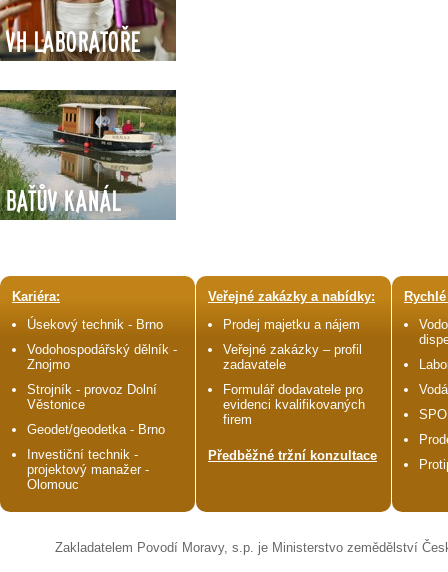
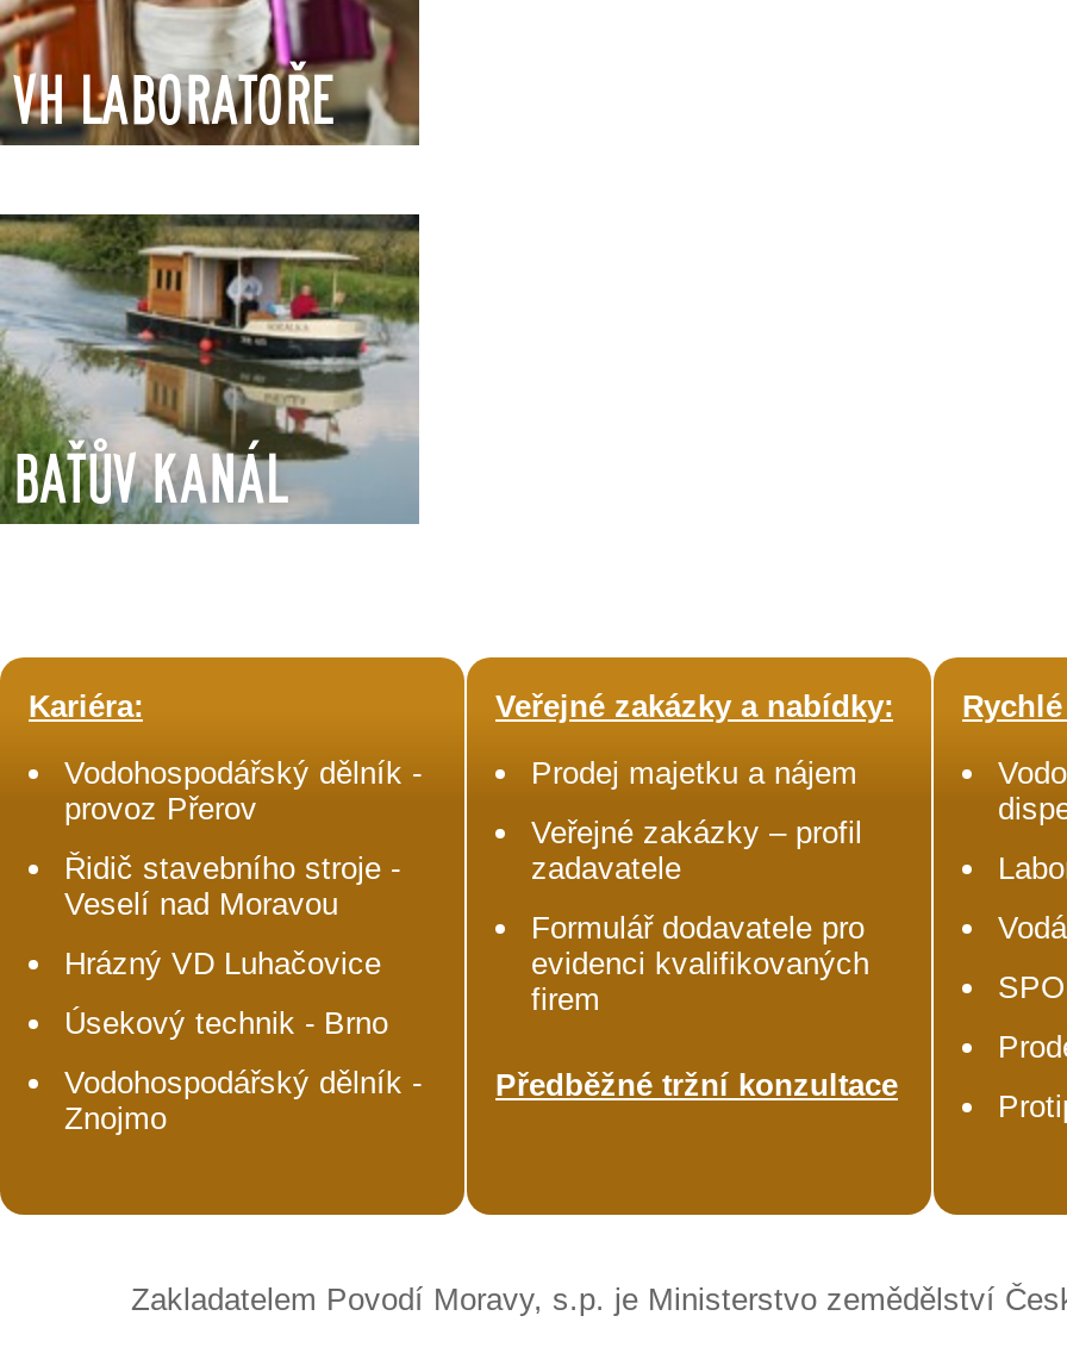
moved [27,317,177,372] -> [64,1004,422,1135]: Úsekový technik - Brno | Vodohospodářský dělník - | Znojmo
none -> [64,754,422,981] Vodohospodářský dělník - | provoz Přerov | Řidič stavebního stroje - | Veselí nad Moravou | Hrázný VD Luhačovice
[27,382,165,492] Strojník - provoz Dolní | Věstonice | Geodet/geodetka - Brno | Investiční technik - | projektový manažer - | Olomouc -> none

